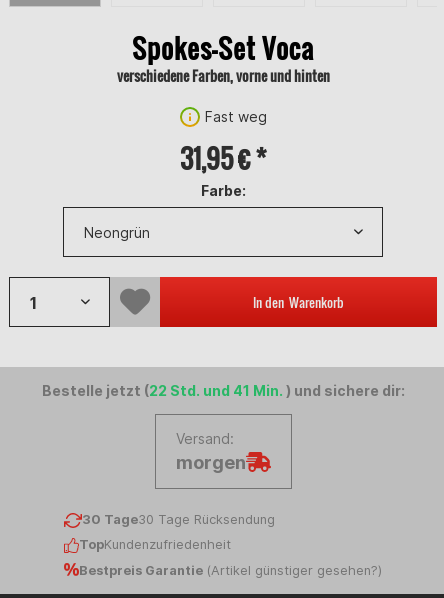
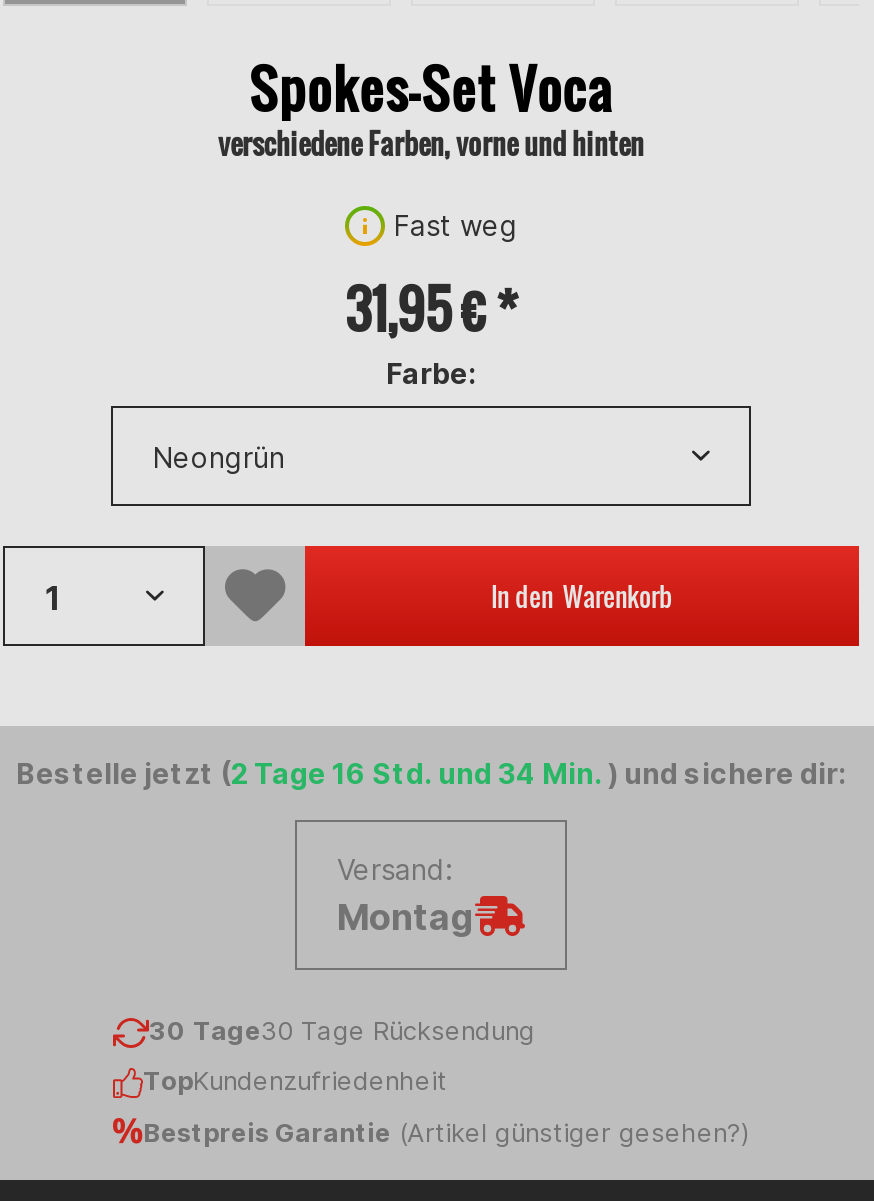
[41,382,404,399] Bestelle jetzt (22 Std. und 41 Min.) und sichere dir: -> [16,756,846,790] Bestelle jetzt (2 Tage 16 Std. und 34 Min.) und sichere dir:
[175,452,245,473] morgen -> [337,896,475,938] Montag

